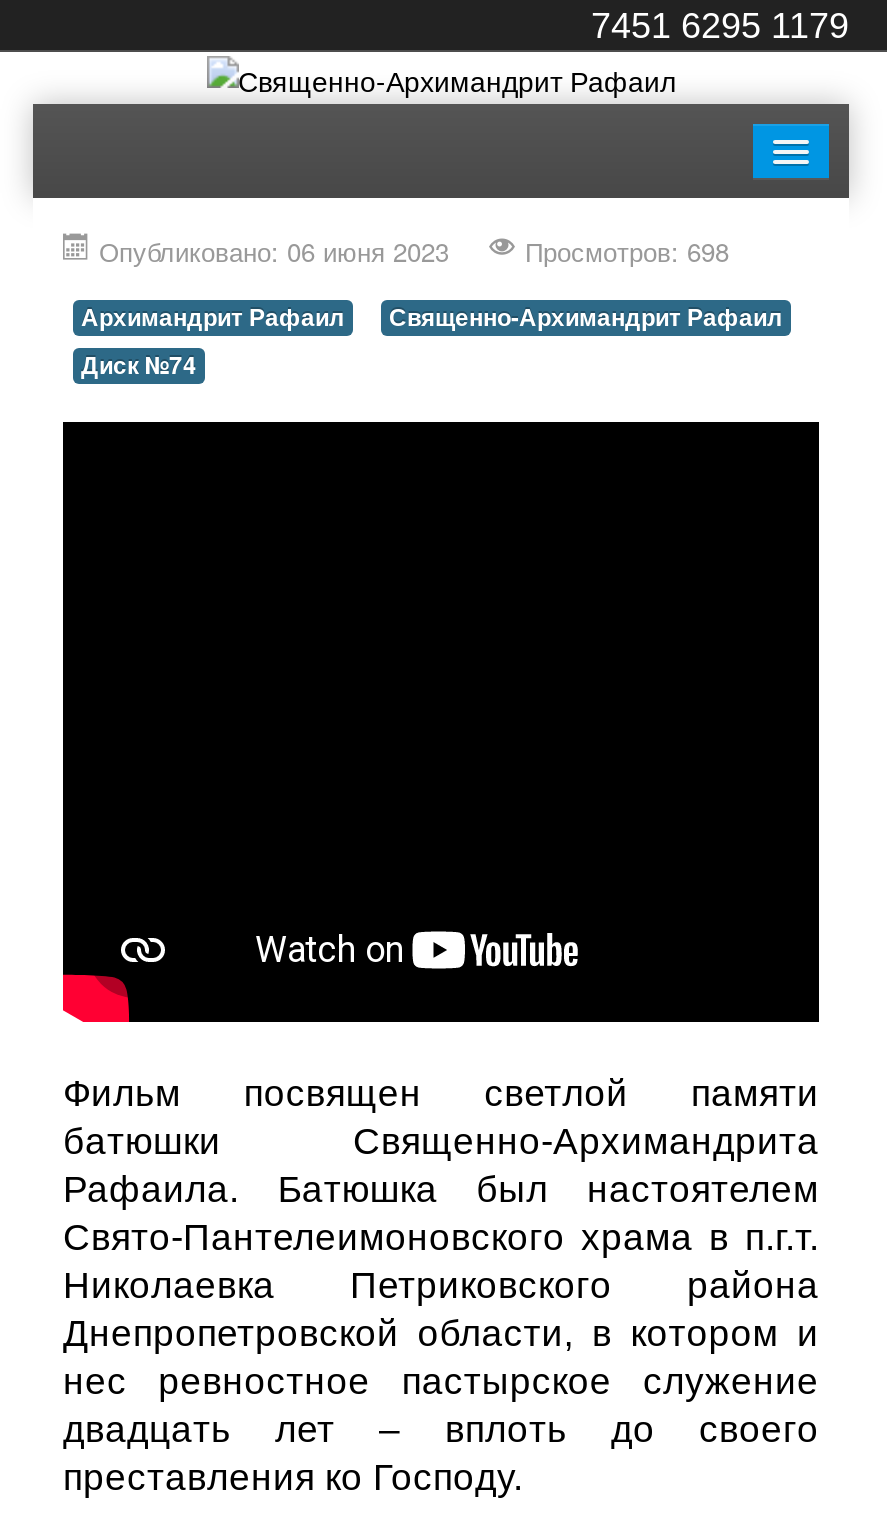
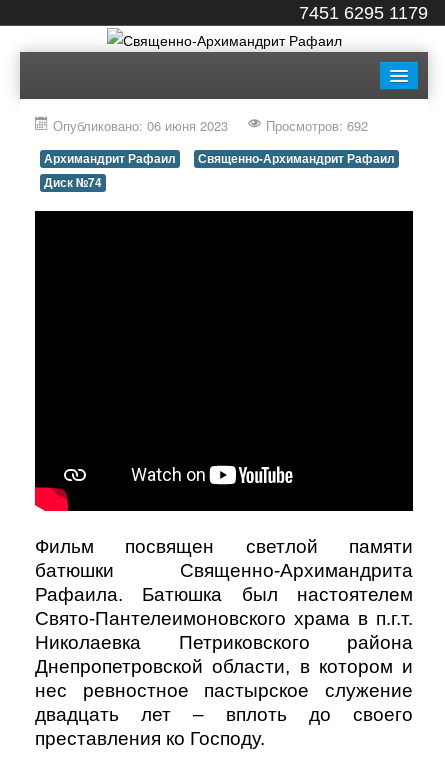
[99,233,729,271] Опубликовано: 06 июня 2023 Просмотров: 698 -> [53,116,368,135] Опубликовано: 06 июня 2023 Просмотров: 692

